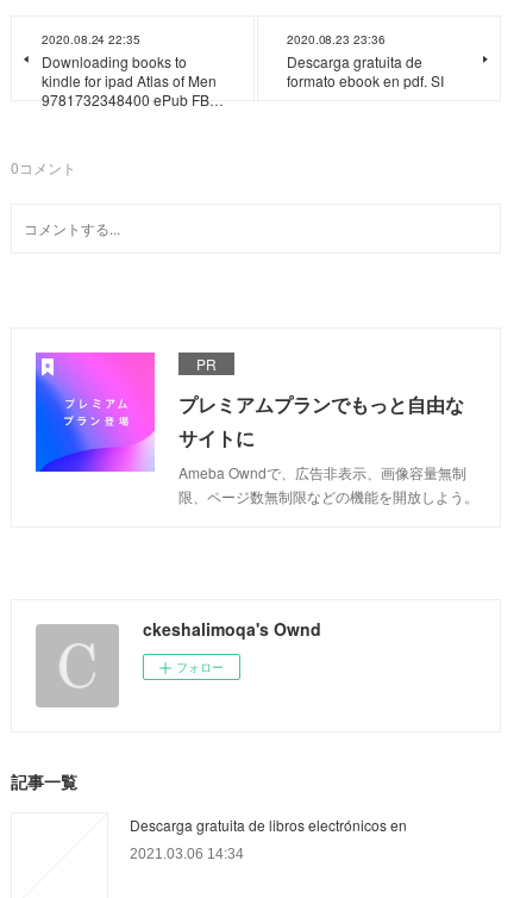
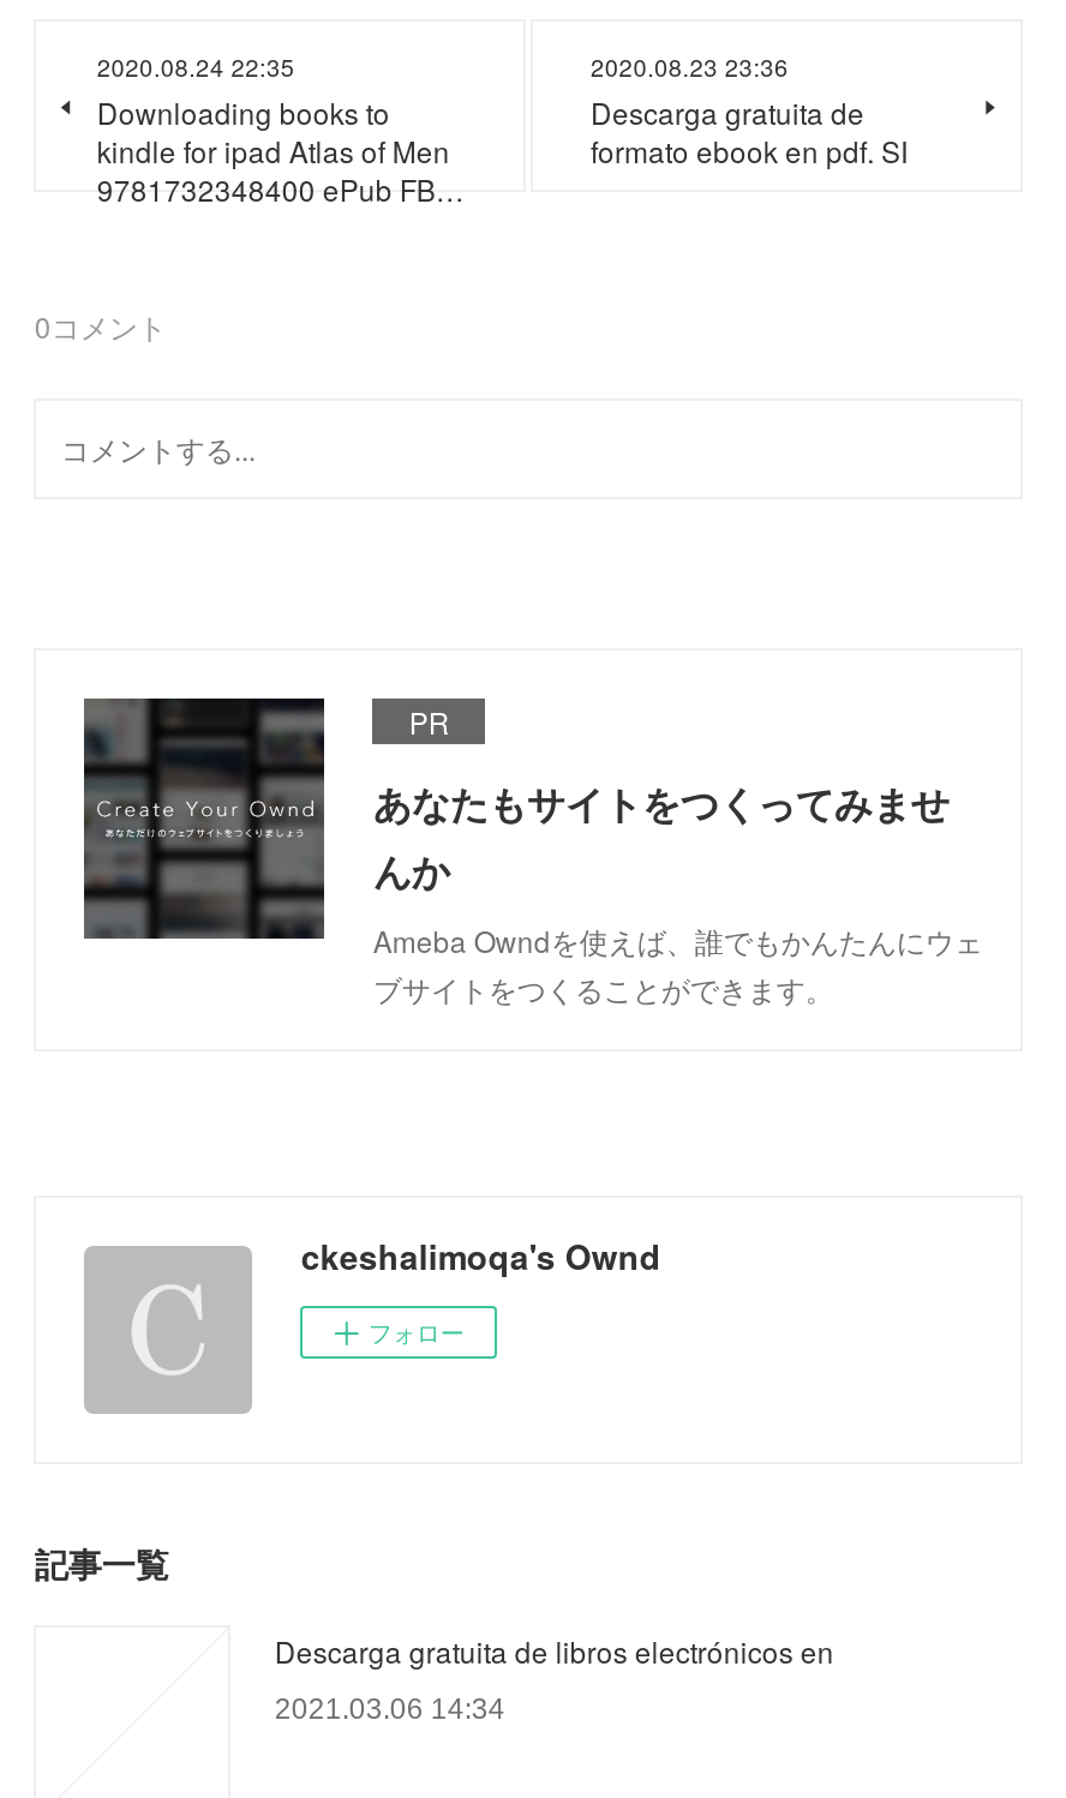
[35,351,479,506] [image] | プレミアムプランでもっと自由な | サイトに | Ameba Owndで、広告非表示、画像容量無制 | 限、ページ数無制限などの機能を開放しよう。 -> [82,696,983,1008] [image] | あなたもサイトをつくってみませ | んか | Ameba Owndを使えば、誰でもかんたんにウェ | ブサイトをつくることができます。

